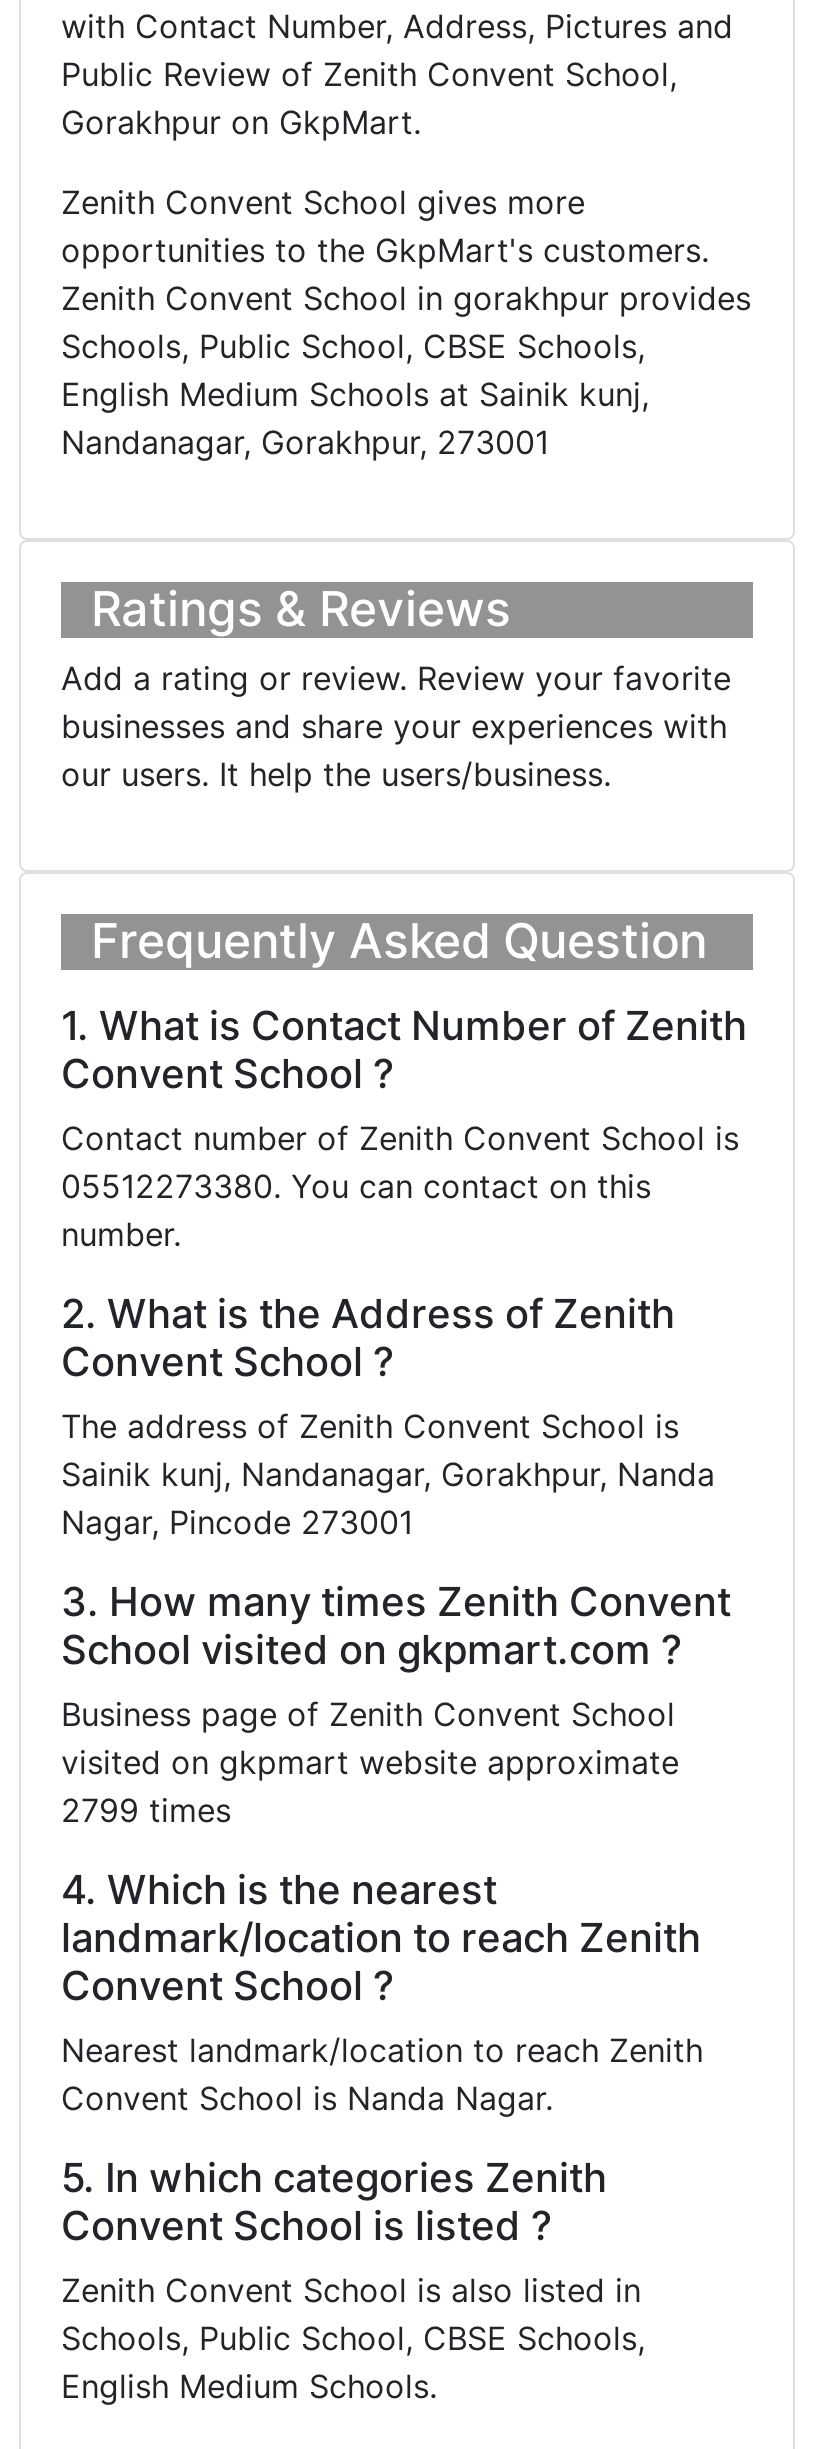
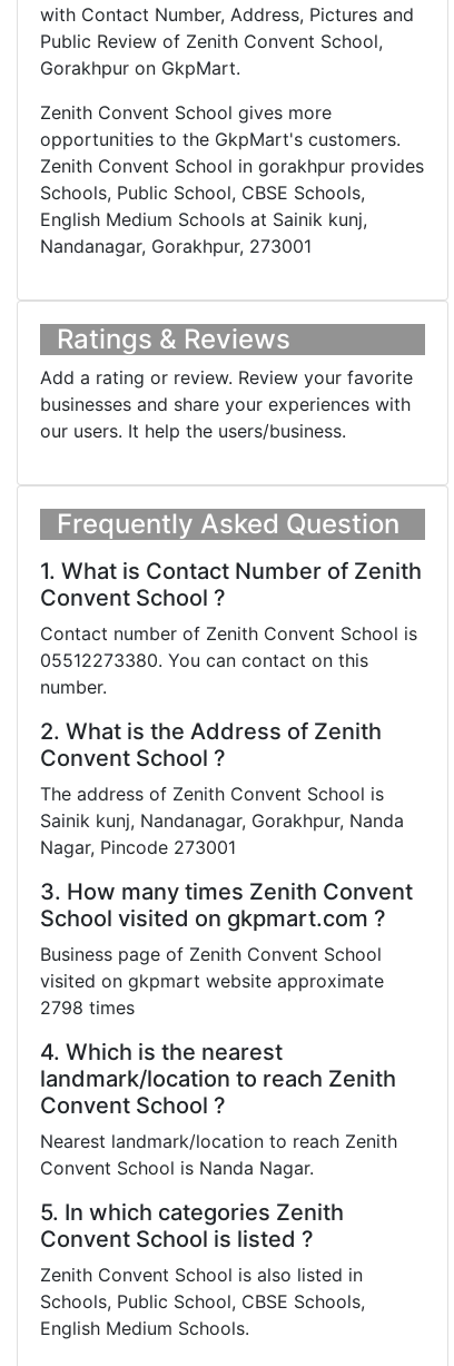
[61,1790,231,1830] 2799 times -> [40,996,135,1019] 2798 times

